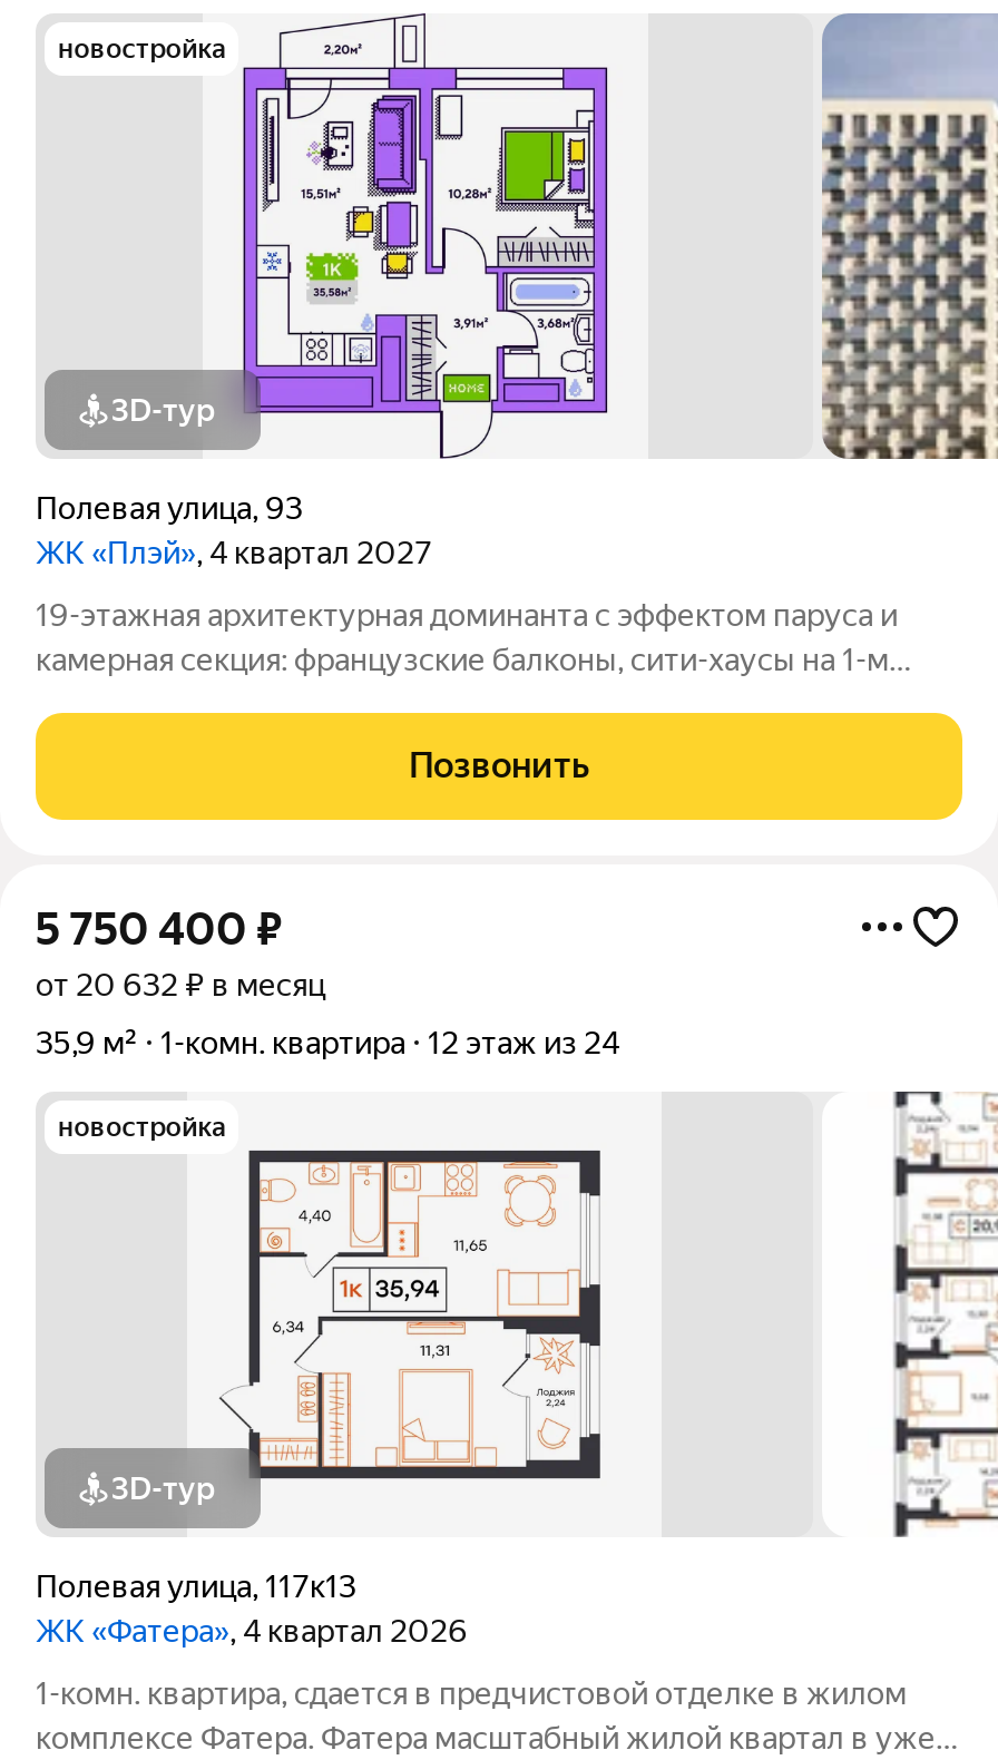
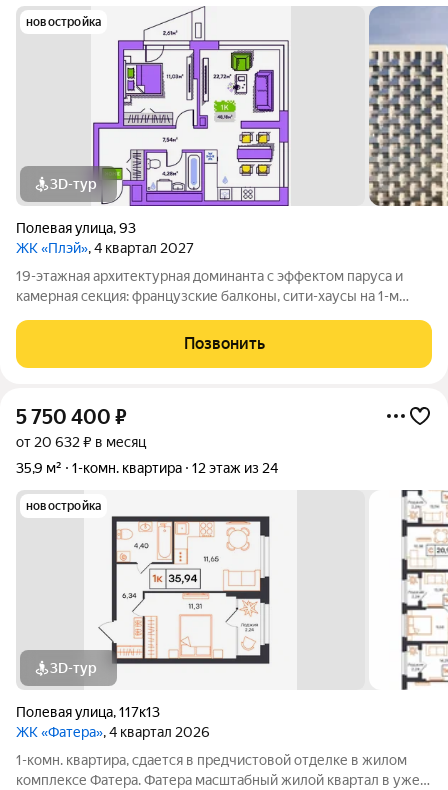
[205,11,644,459] [image] -> [91,6,290,207] [image]

